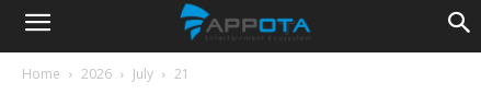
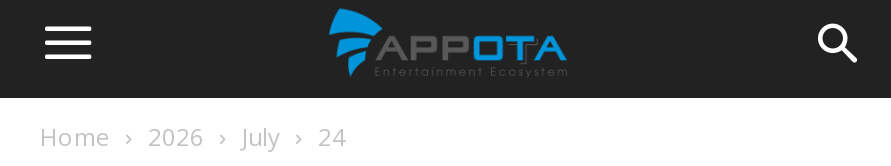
[22,64,190,83] Home 2026 July 21 -> [40,120,346,154] Home 2026 July 24

